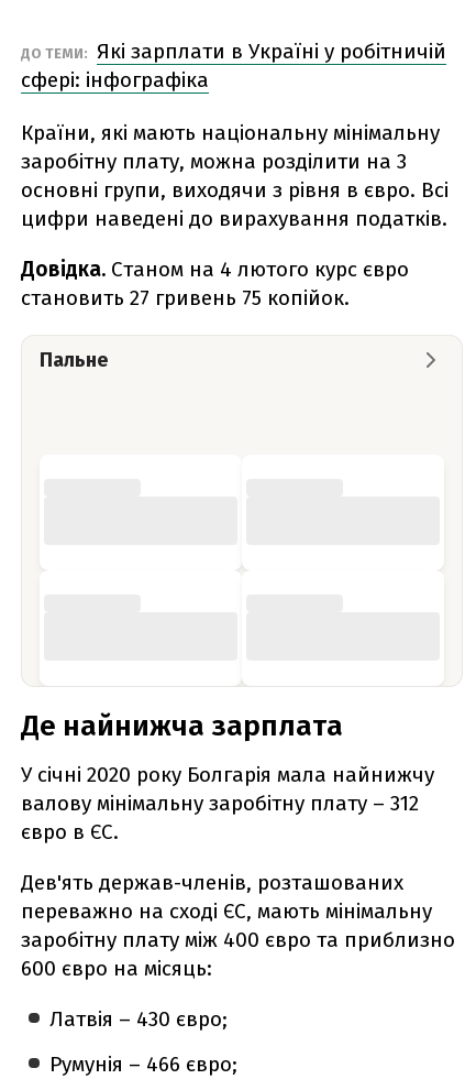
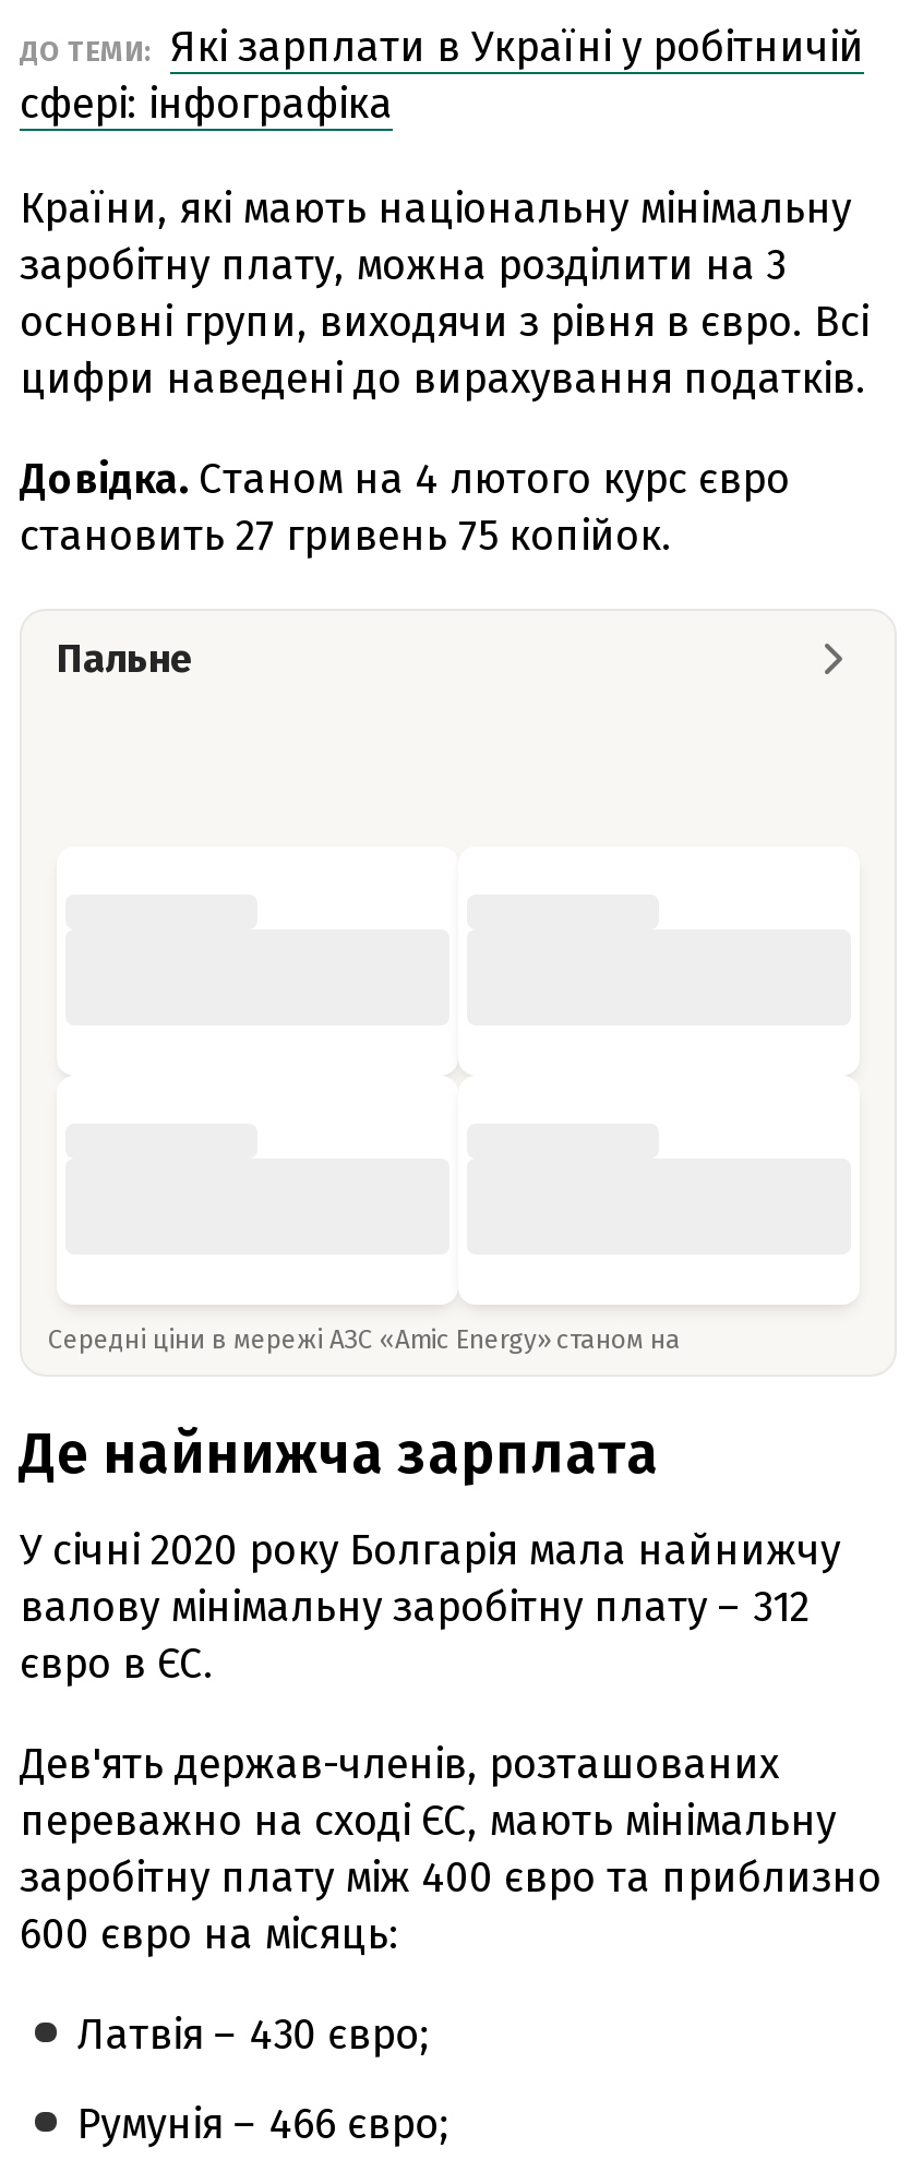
none -> [48,1323,687,1354] Середні ціни в мережі АЗС «Amic Energy» станом на

